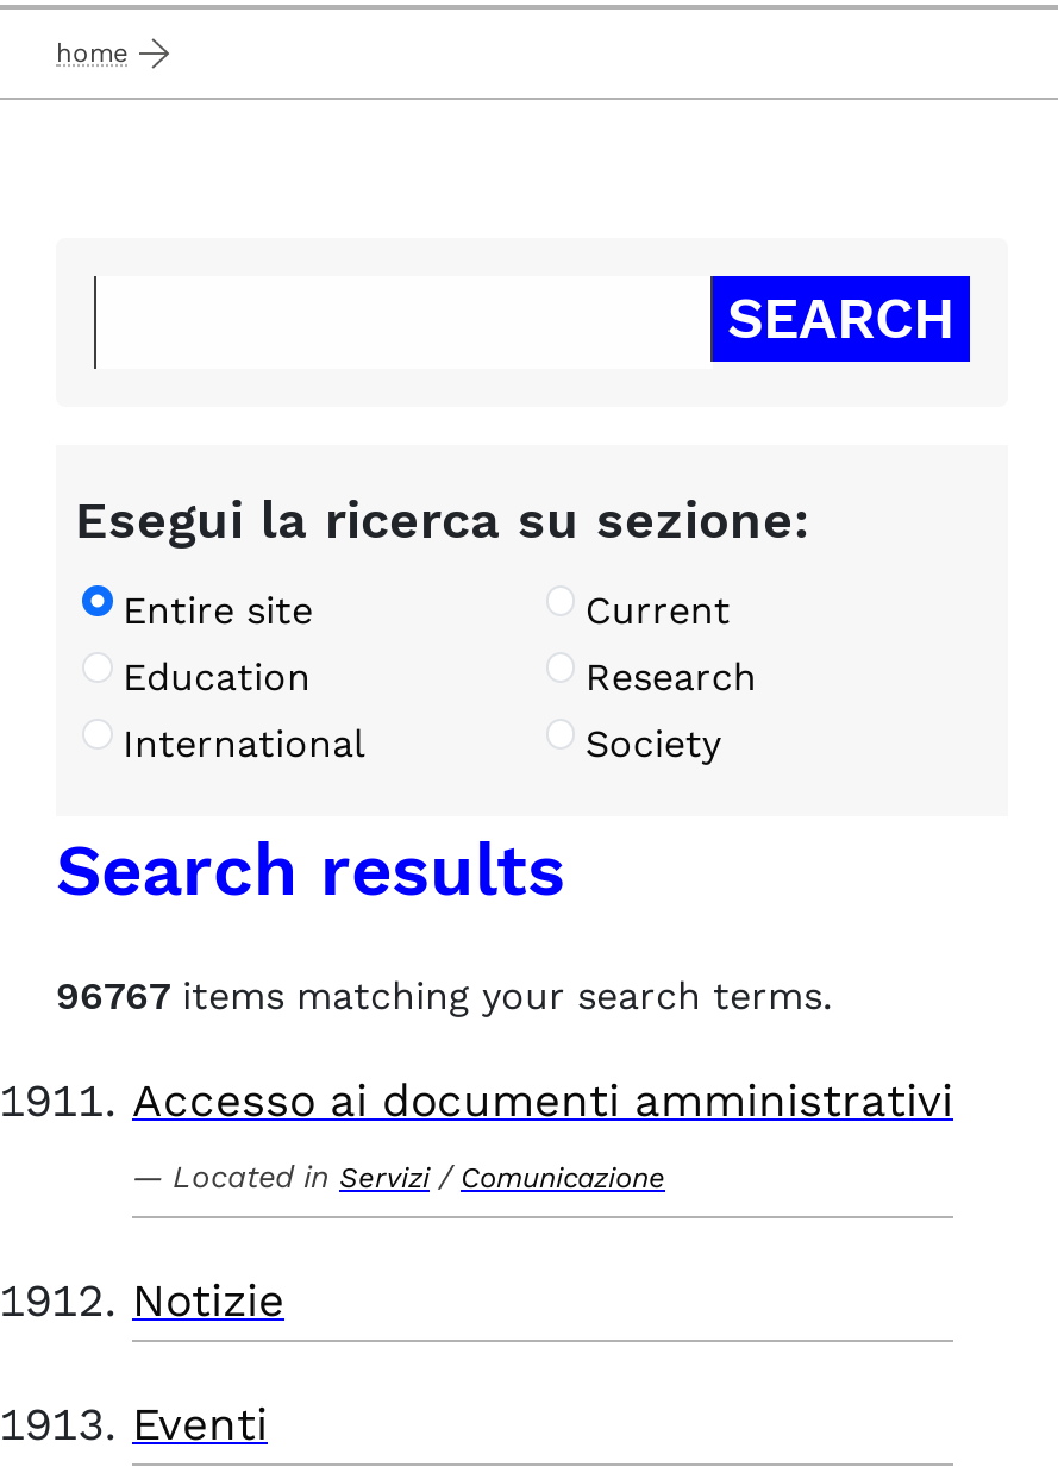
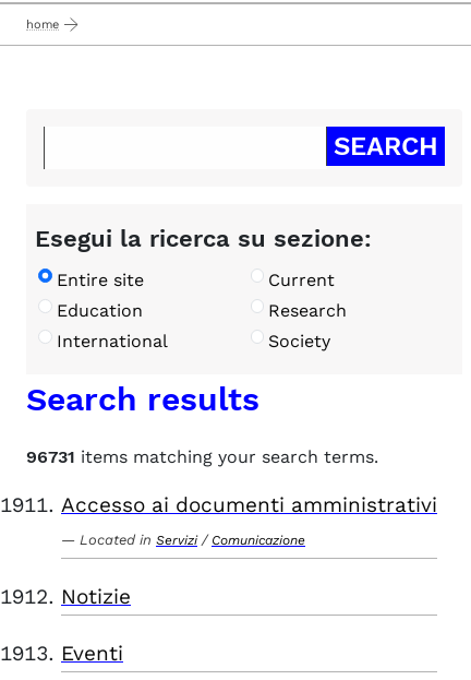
[56,973,832,1018] 96767 items matching your search terms. -> [26,446,378,467] 96731 items matching your search terms.

